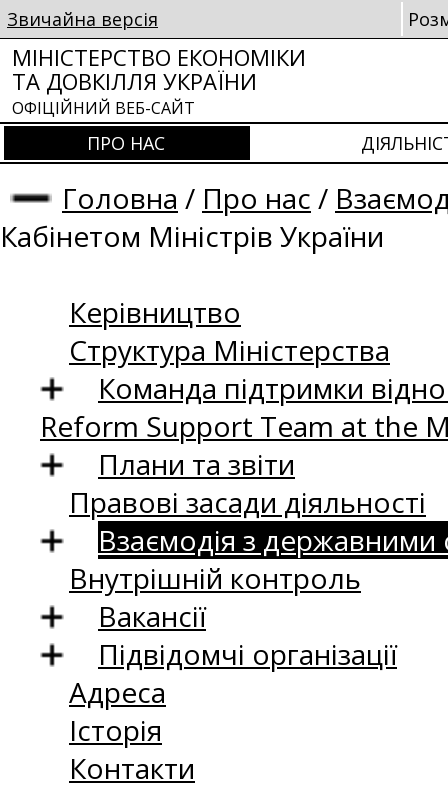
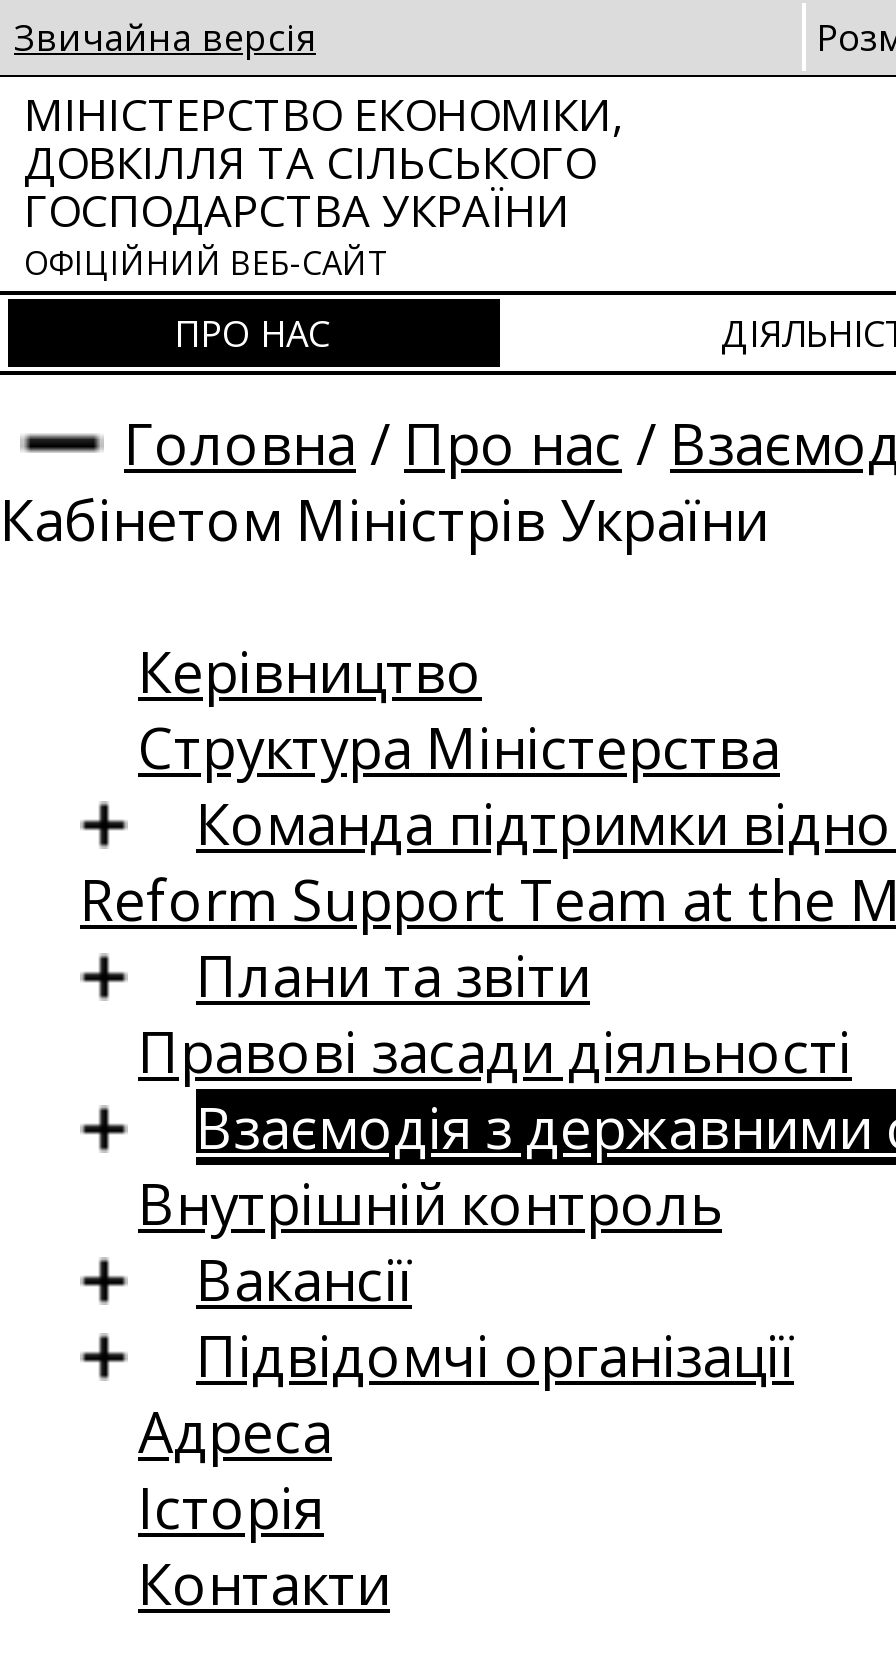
[12,42,306,96] МІНІСТЕРСТВО ЕКОНОМІКИ | ТА ДОВКІЛЛЯ УКРАЇНИ -> [24,83,624,239] МІНІСТЕРСТВО ЕКОНОМІКИ, | ДОВКІЛЛЯ ТА СІЛЬСЬКОГО | ГОСПОДАРСТВА УКРАЇНИ

